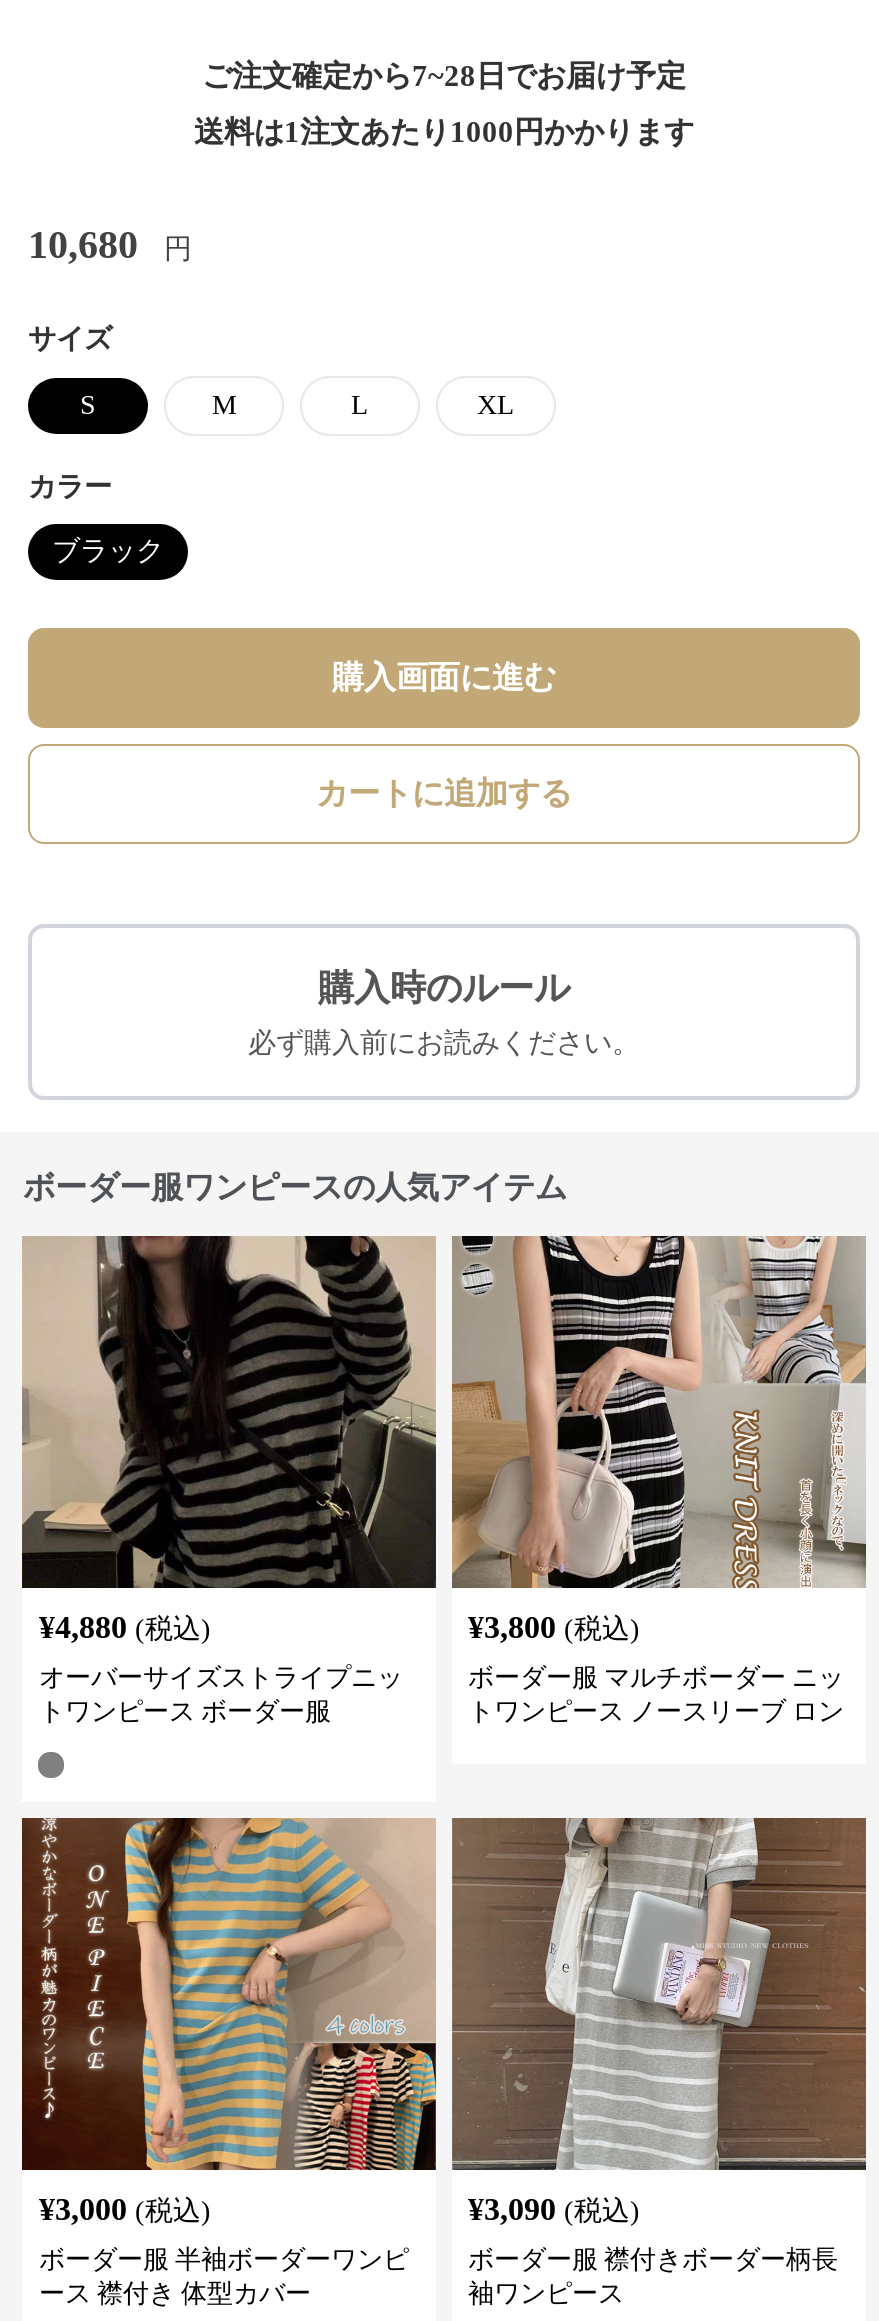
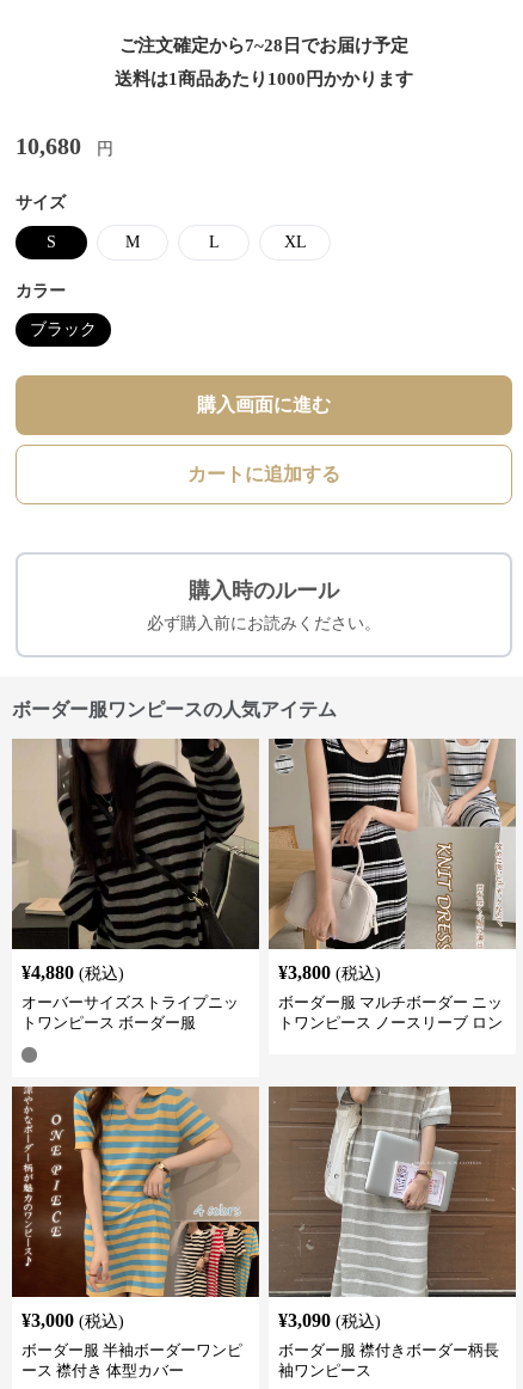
[194,116,694,148] 送料は1注文あたり1000円かかります -> [115,69,413,88] 送料は1商品あたり1000円かかります

